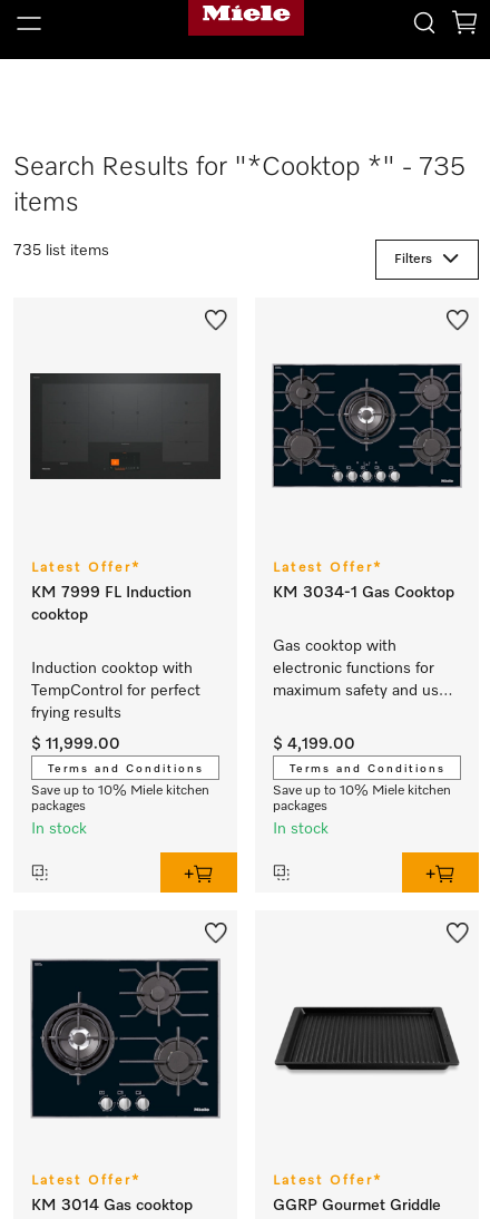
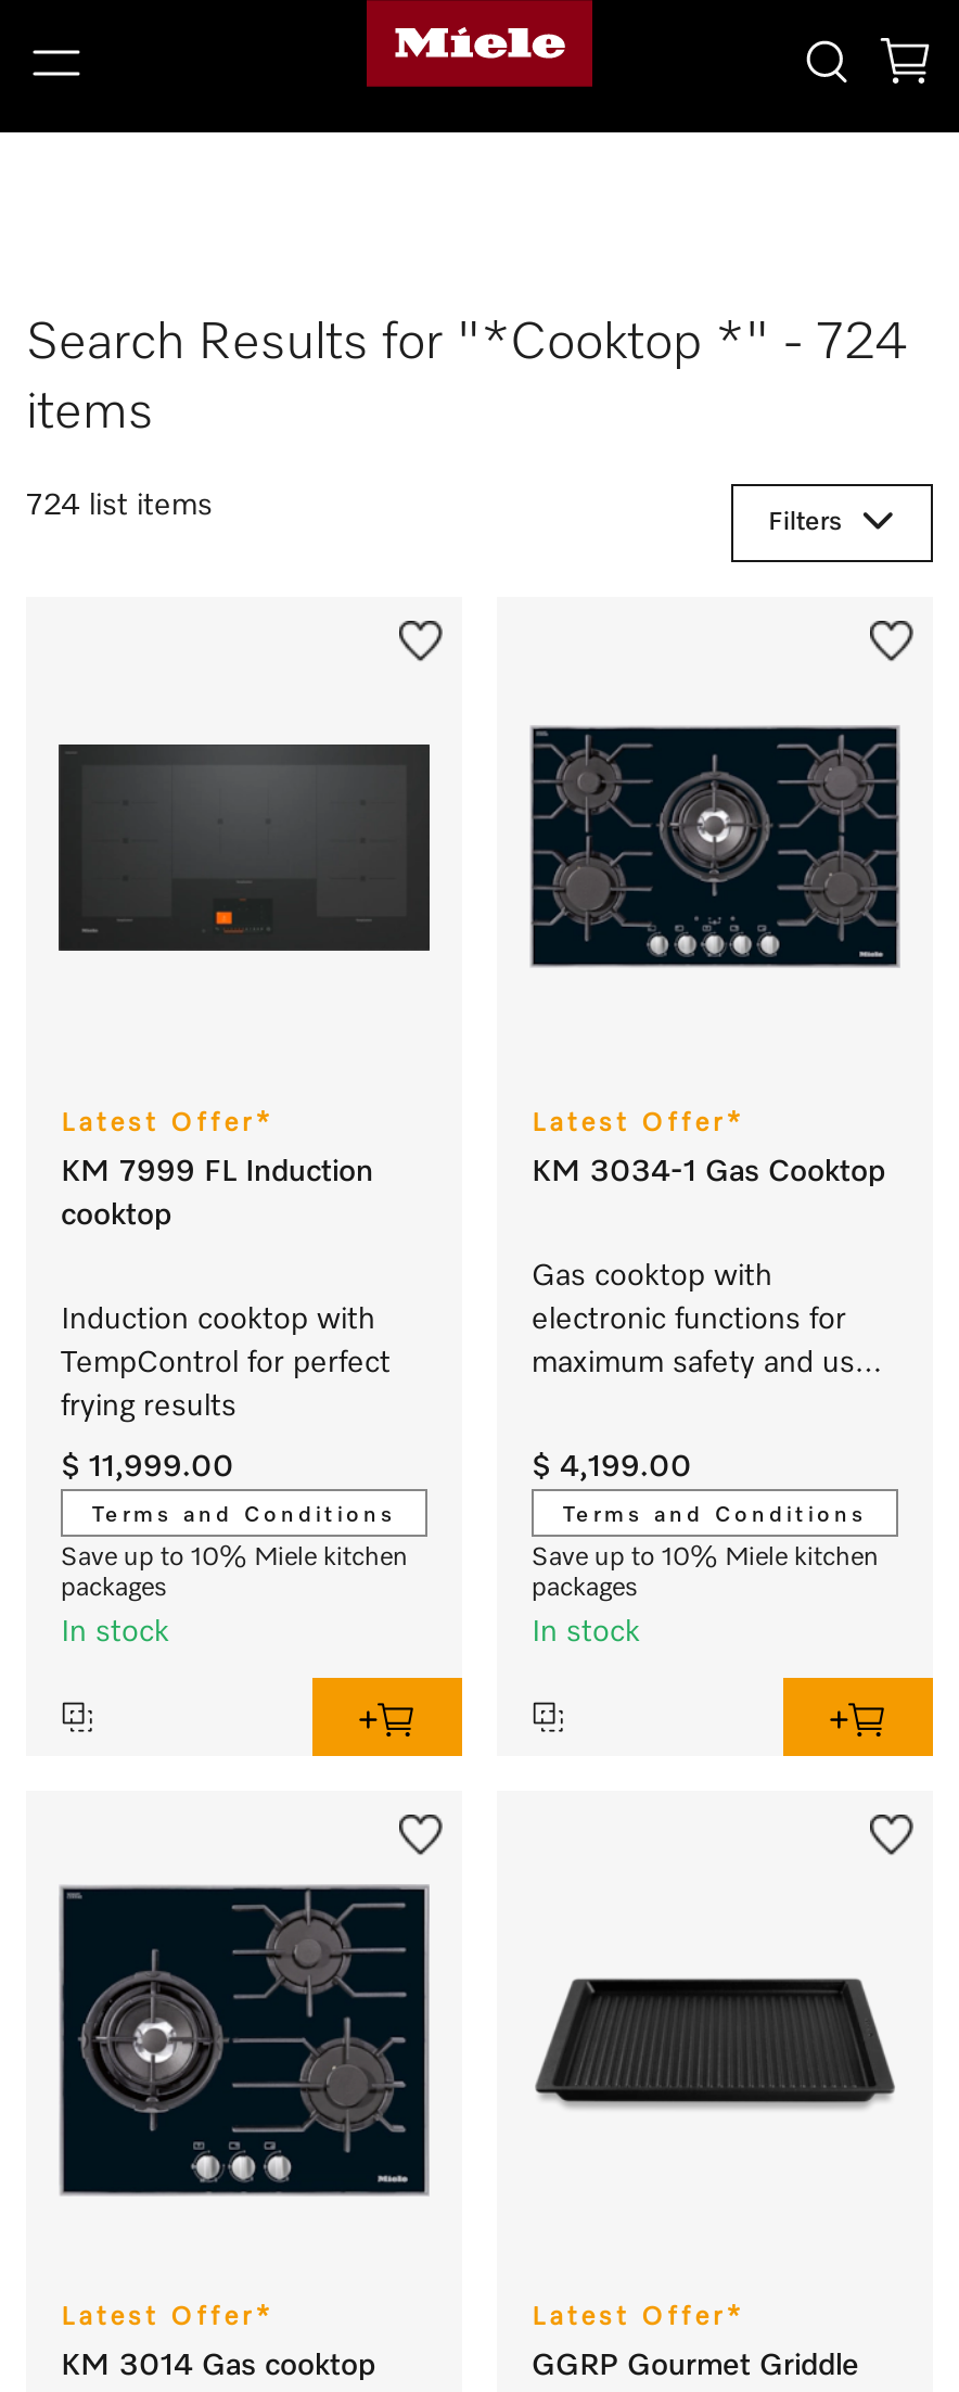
[13,154,465,181] Search Results for "*Cooktop *" - 735 -> [26,317,909,369] Search Results for "*Cooktop *" - 724
[13,243,109,259] 735 list items -> [26,491,213,521] 724 list items

